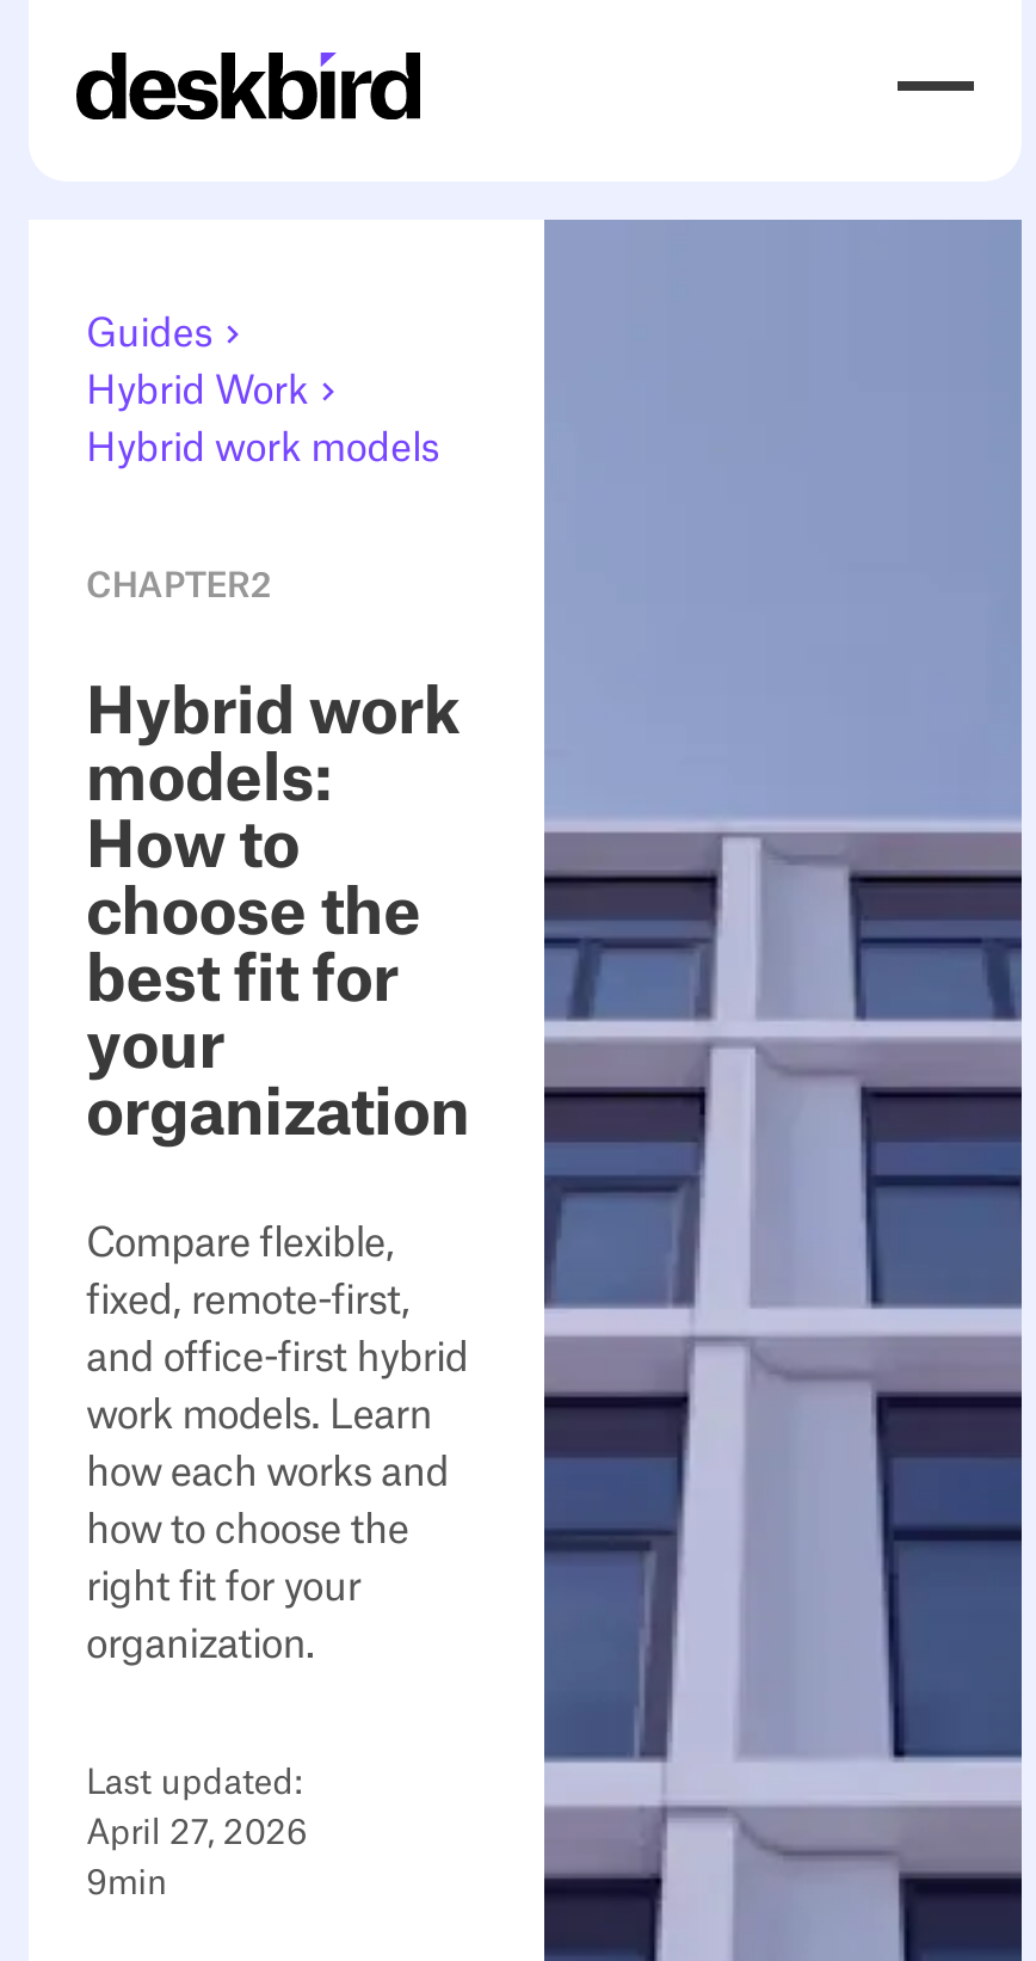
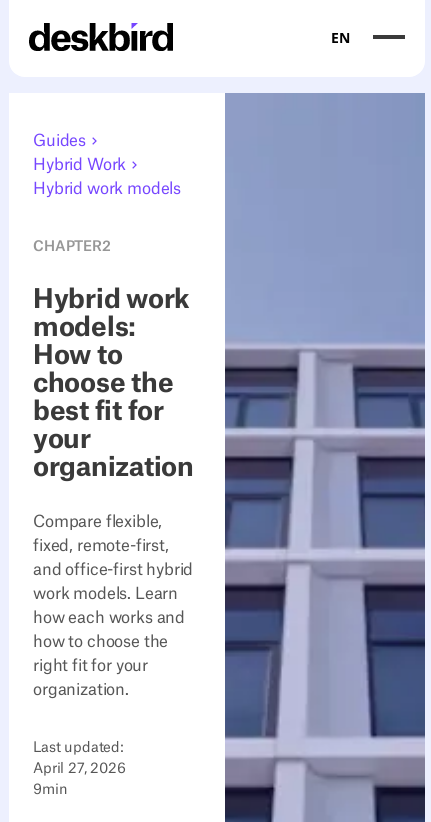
none -> [331,27,349,46] EN

